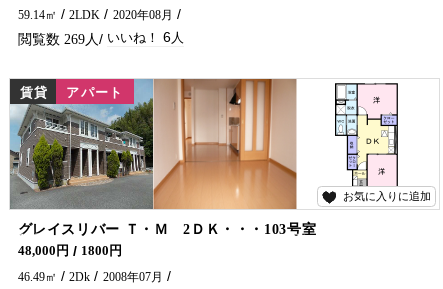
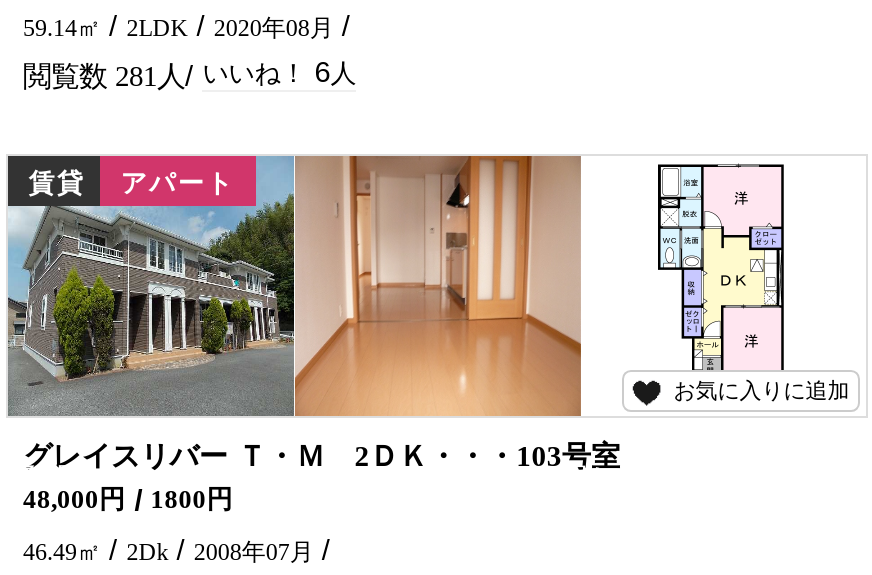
[63,31,84,47] 269 -> [115,60,157,92] 281

